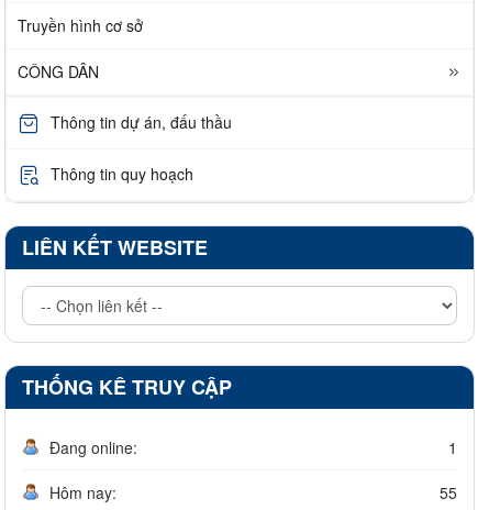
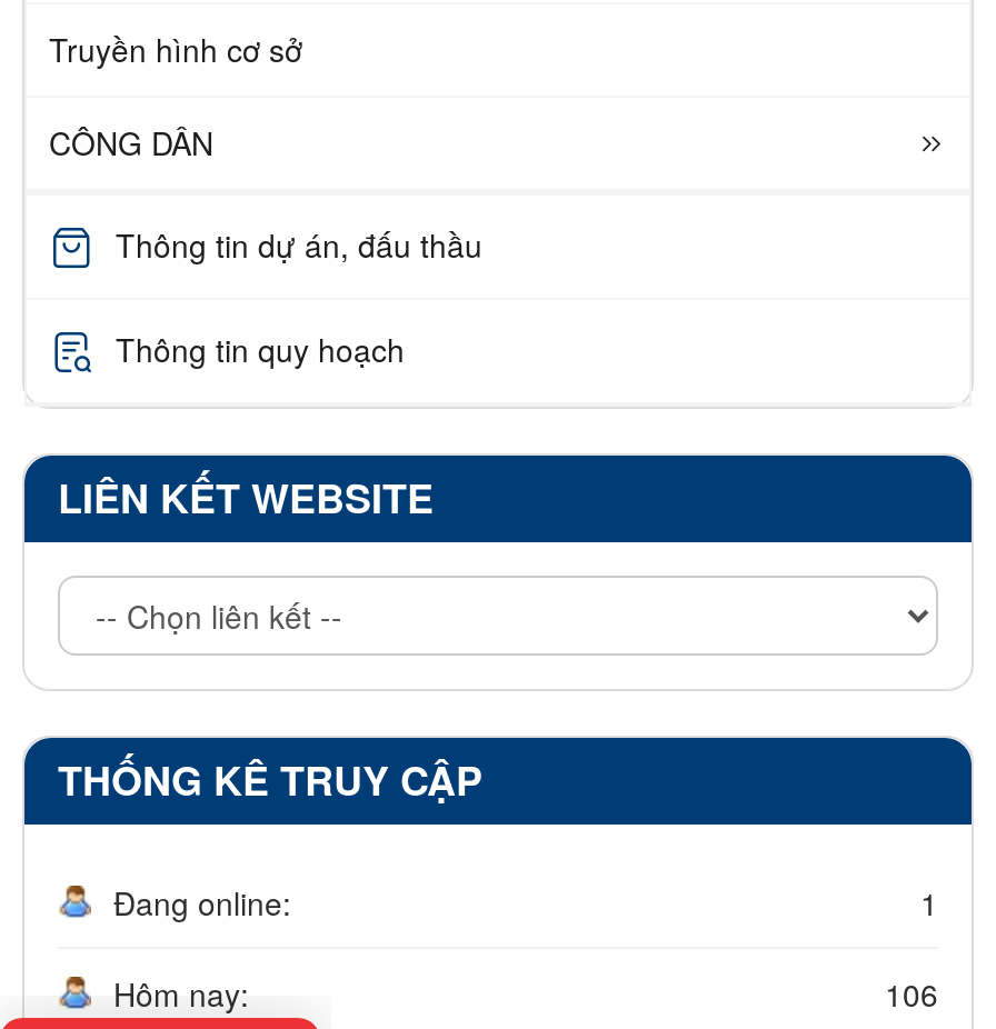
[440,481,457,503] 55 -> [885,970,938,1015] 106

